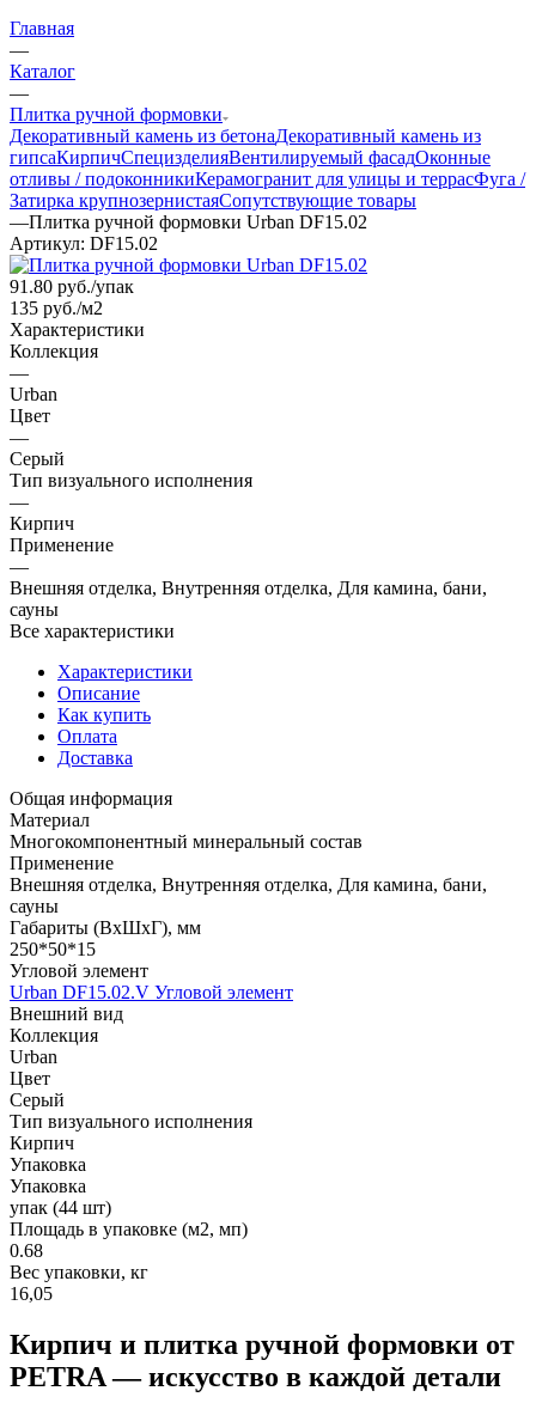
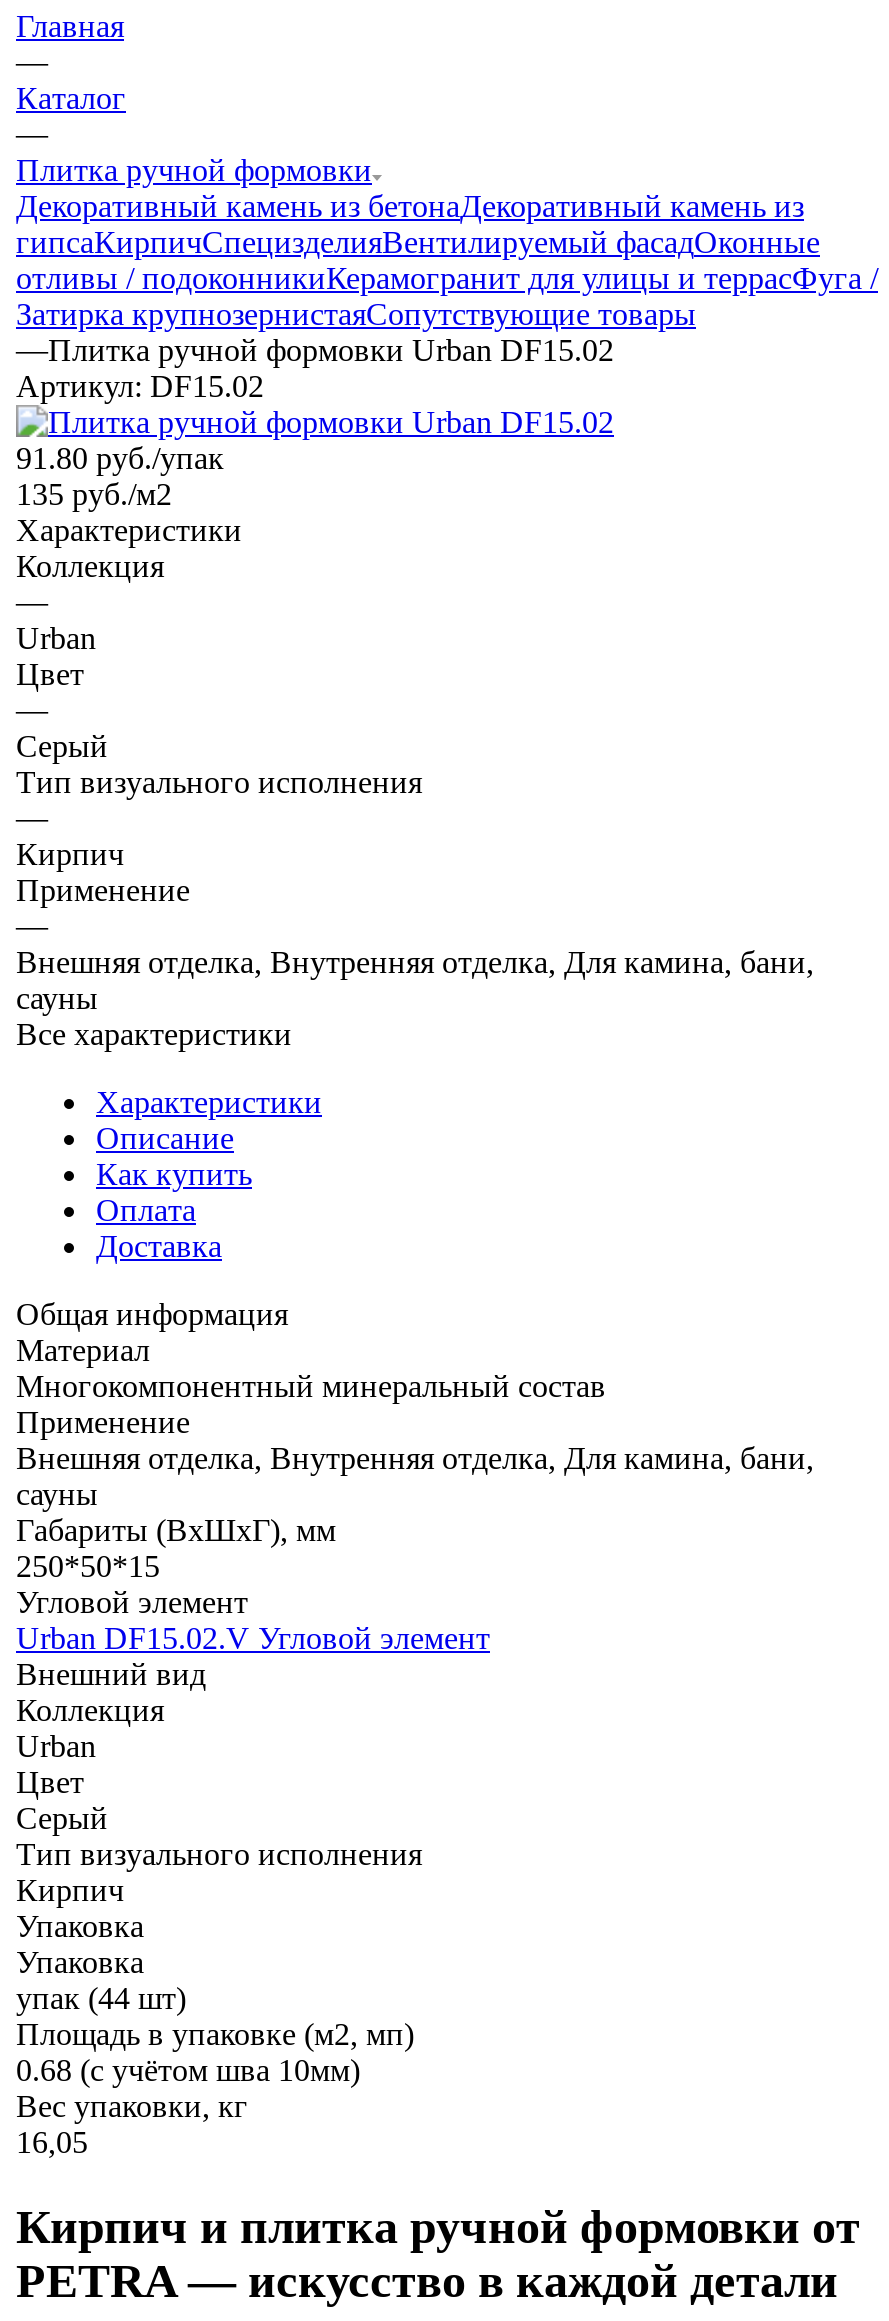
[10,1240,43,1260] 0.68 -> [16,2053,360,2087] 0.68 (с учётом шва 10мм)

